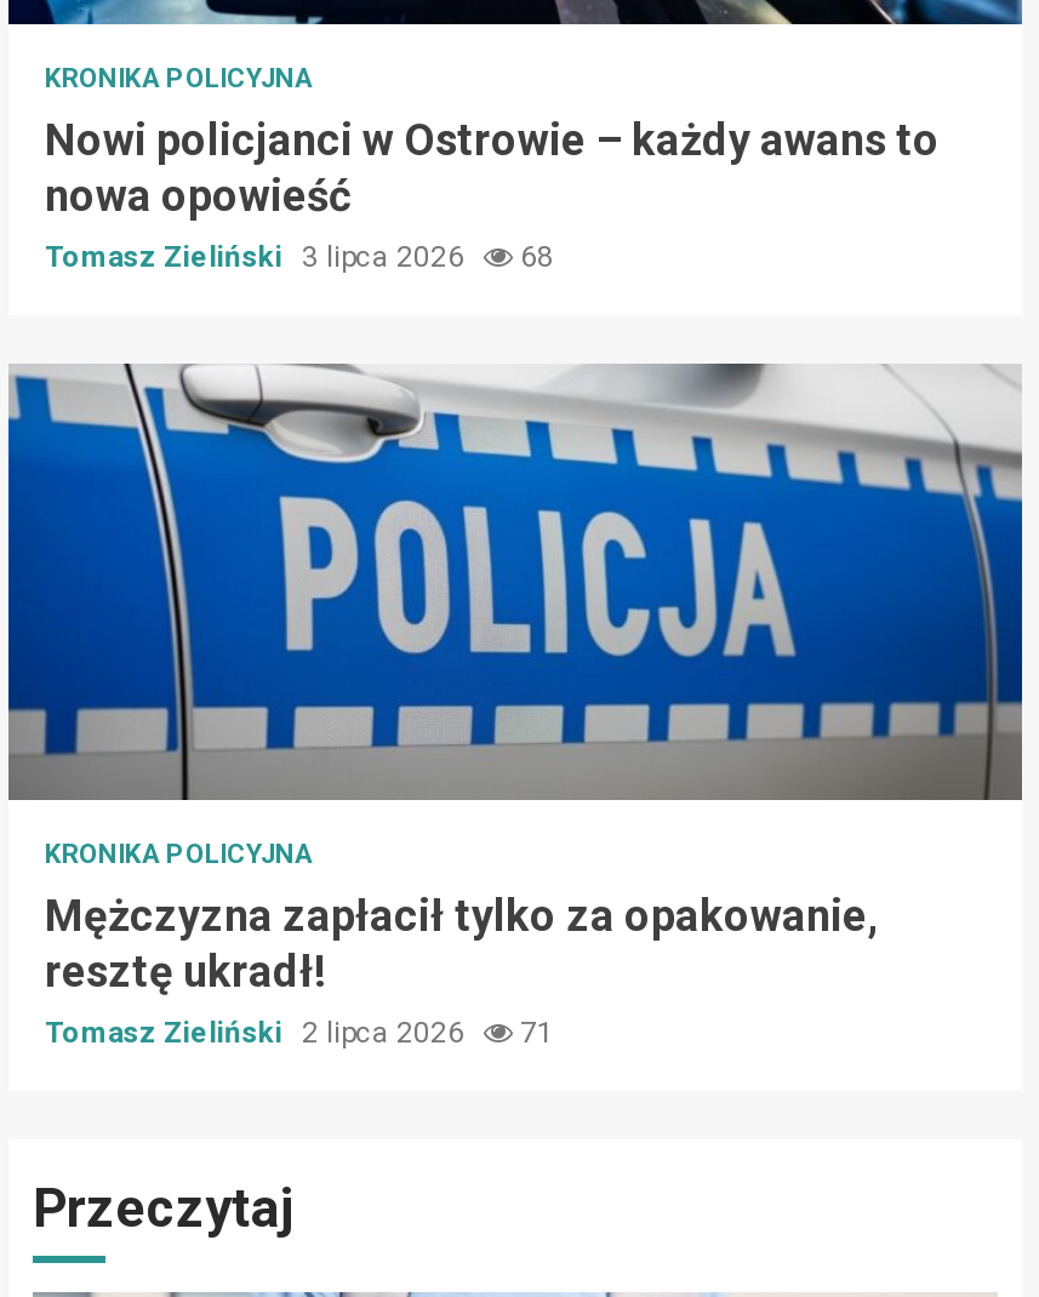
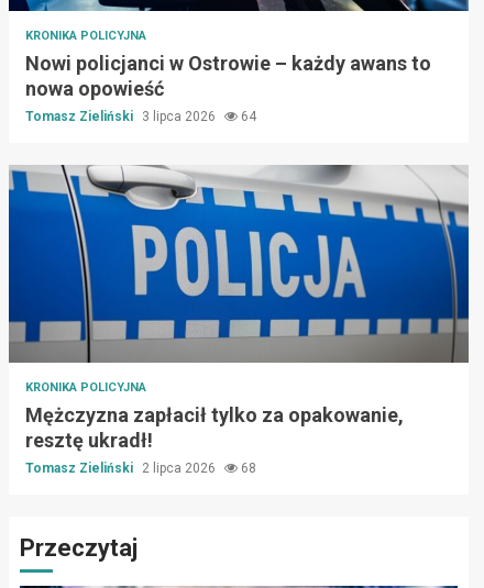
[45,239,554,273] Tomasz Zieliński 3 lipca 2026 68 -> [25,108,256,124] Tomasz Zieliński 3 lipca 2026 64
[45,1015,554,1049] Tomasz Zieliński 2 lipca 2026 71 -> [25,460,256,476] Tomasz Zieliński 2 lipca 2026 68

